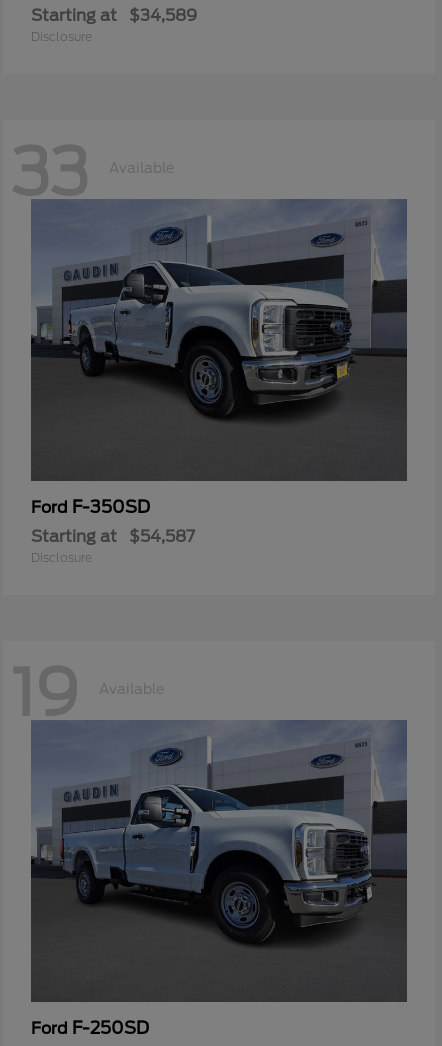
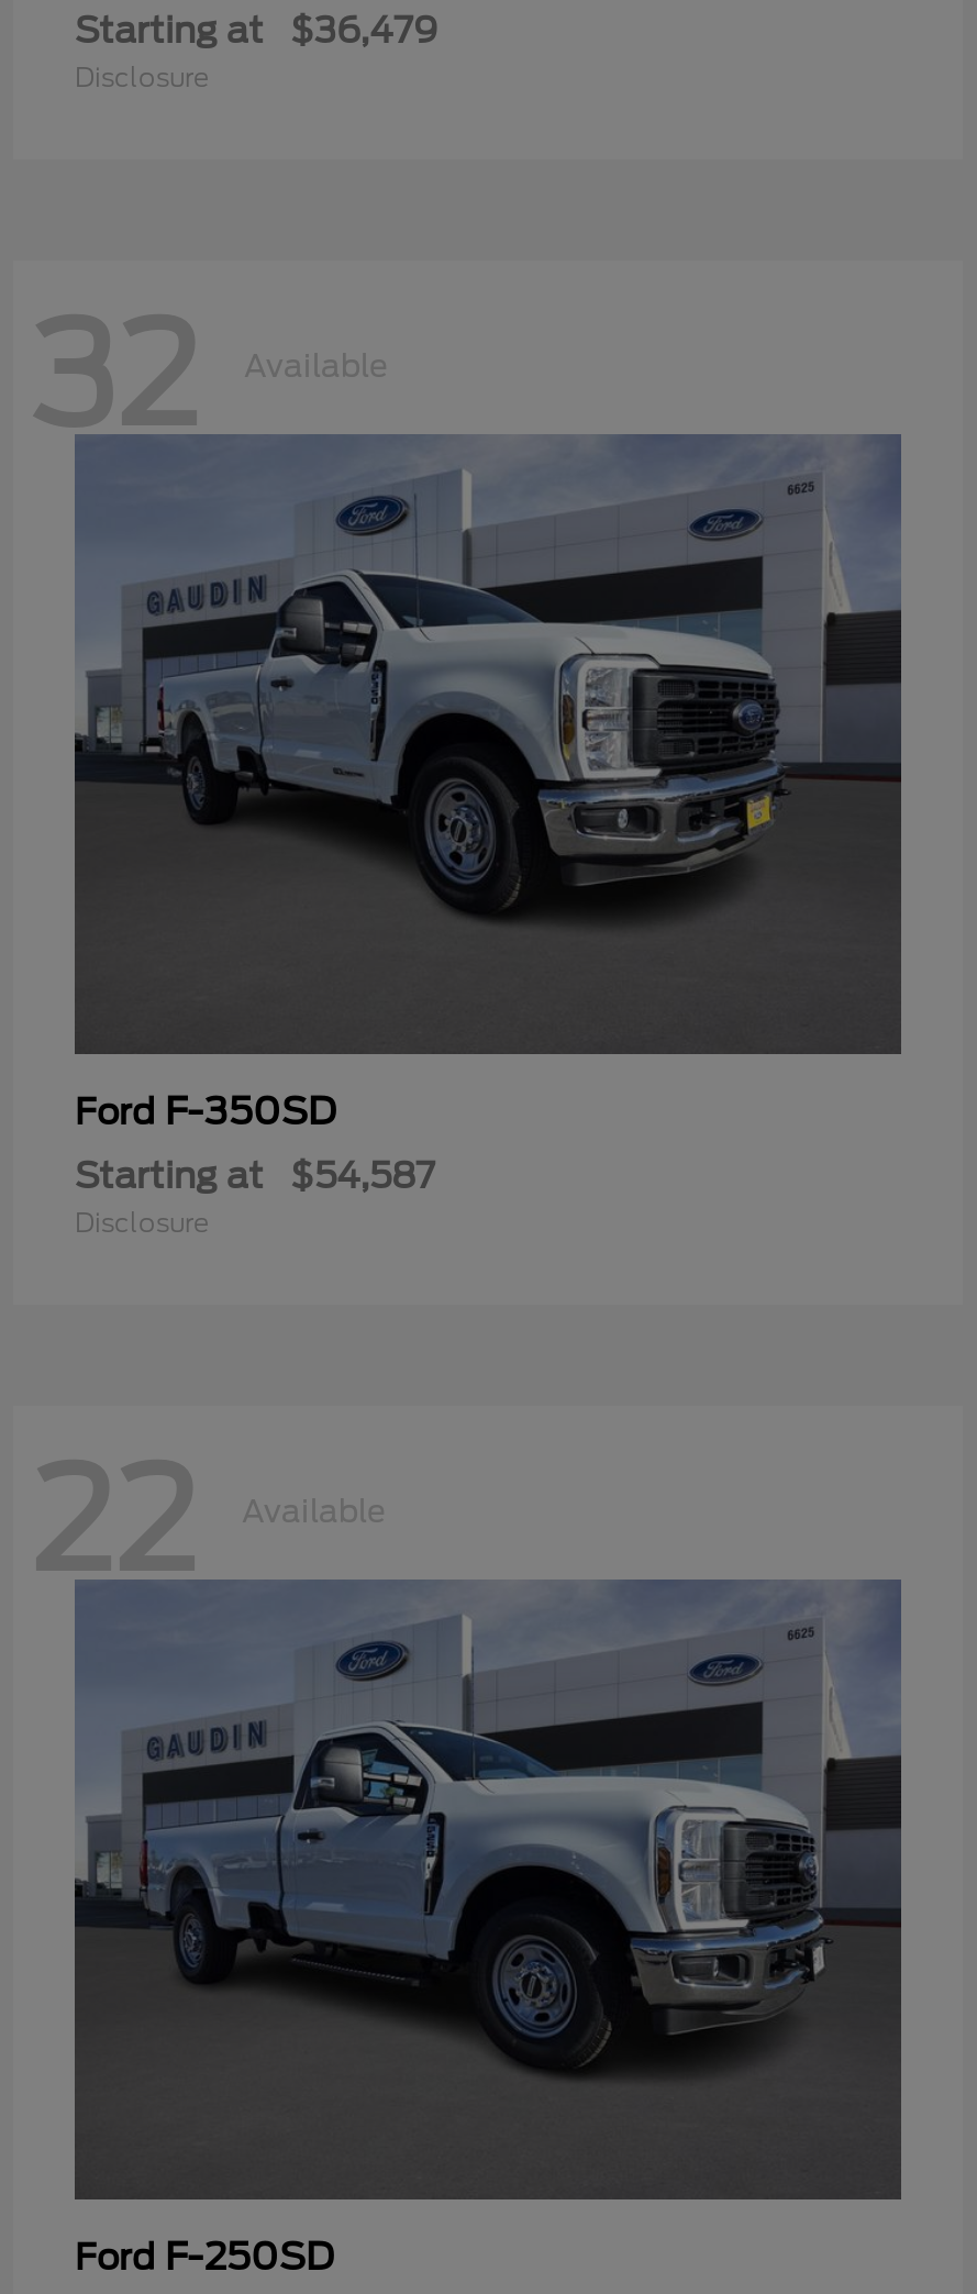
[31,6,197,25] Starting at $34,589 -> [75,9,437,51] Starting at $36,479
[11,134,89,210] 33 -> [31,292,200,459] 32
[11,655,79,731] 19 -> [31,1437,198,1604] 22

